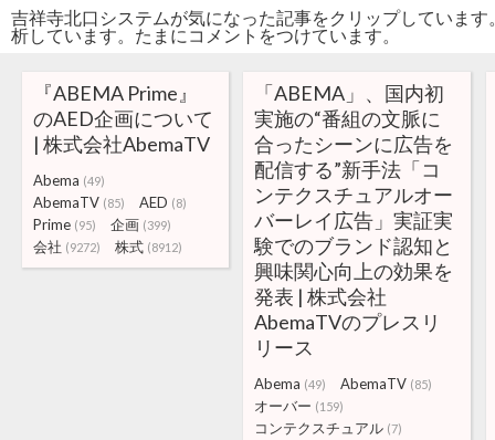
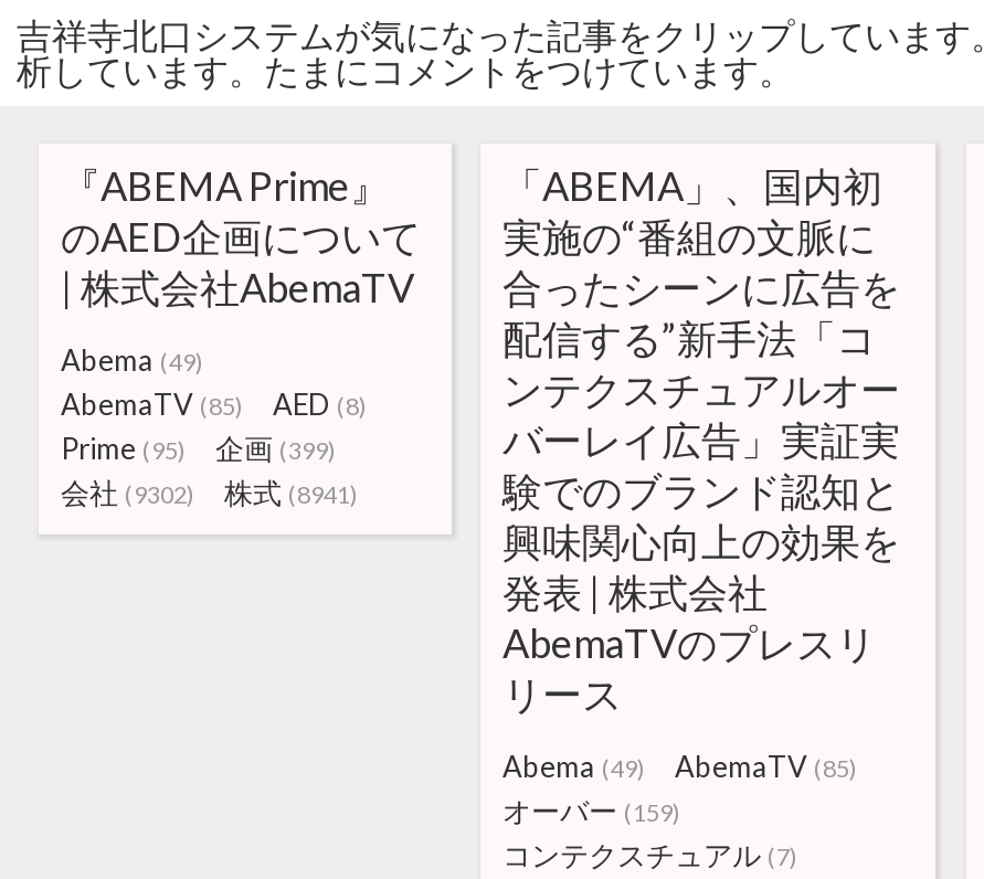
[33,238,101,255] 会社 (9272) -> [61,475,195,510] 会社 (9302)
[115,238,182,255] 株式 (8912) -> [224,475,359,510] 株式 (8941)

